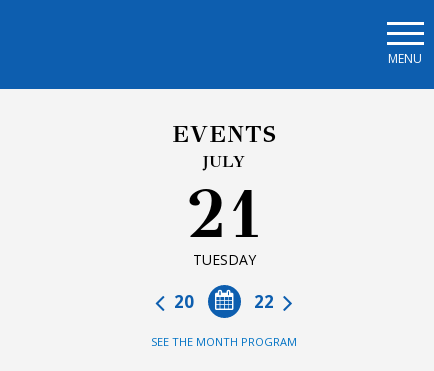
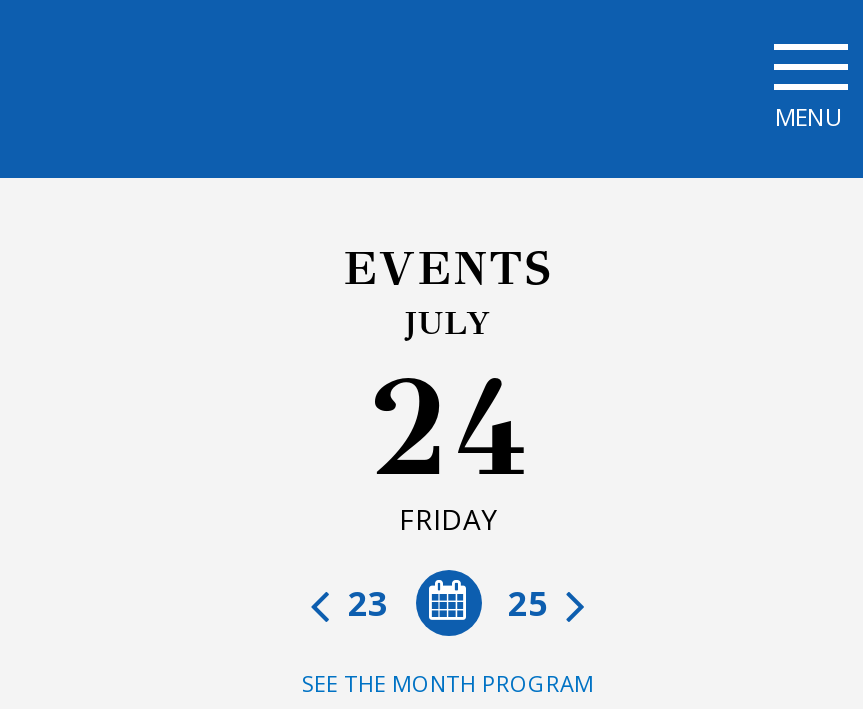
[185,173,263,269] 21 | TUESDAY -> [366,346,530,538] 24 | FRIDAY
[170,290,278,313] 22 | 20 -> [340,580,556,626] 25 | 23

